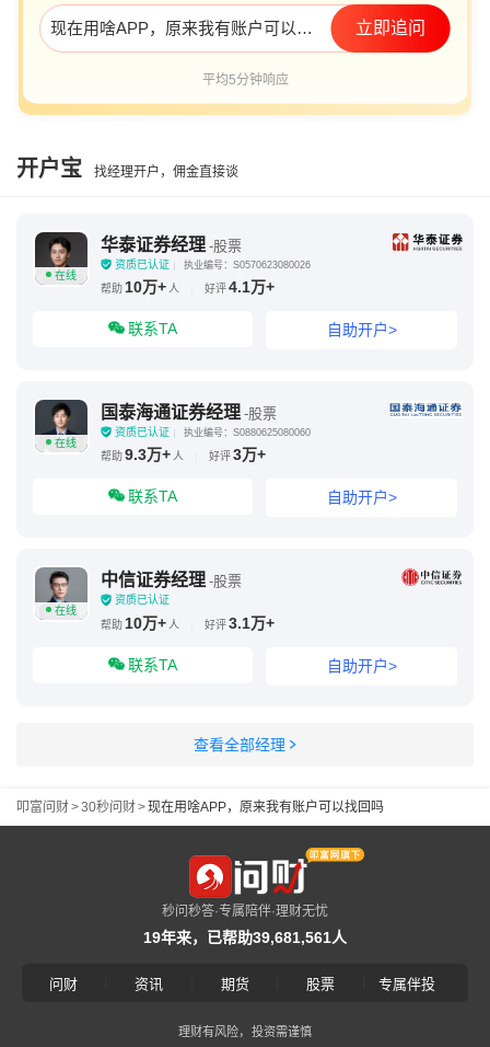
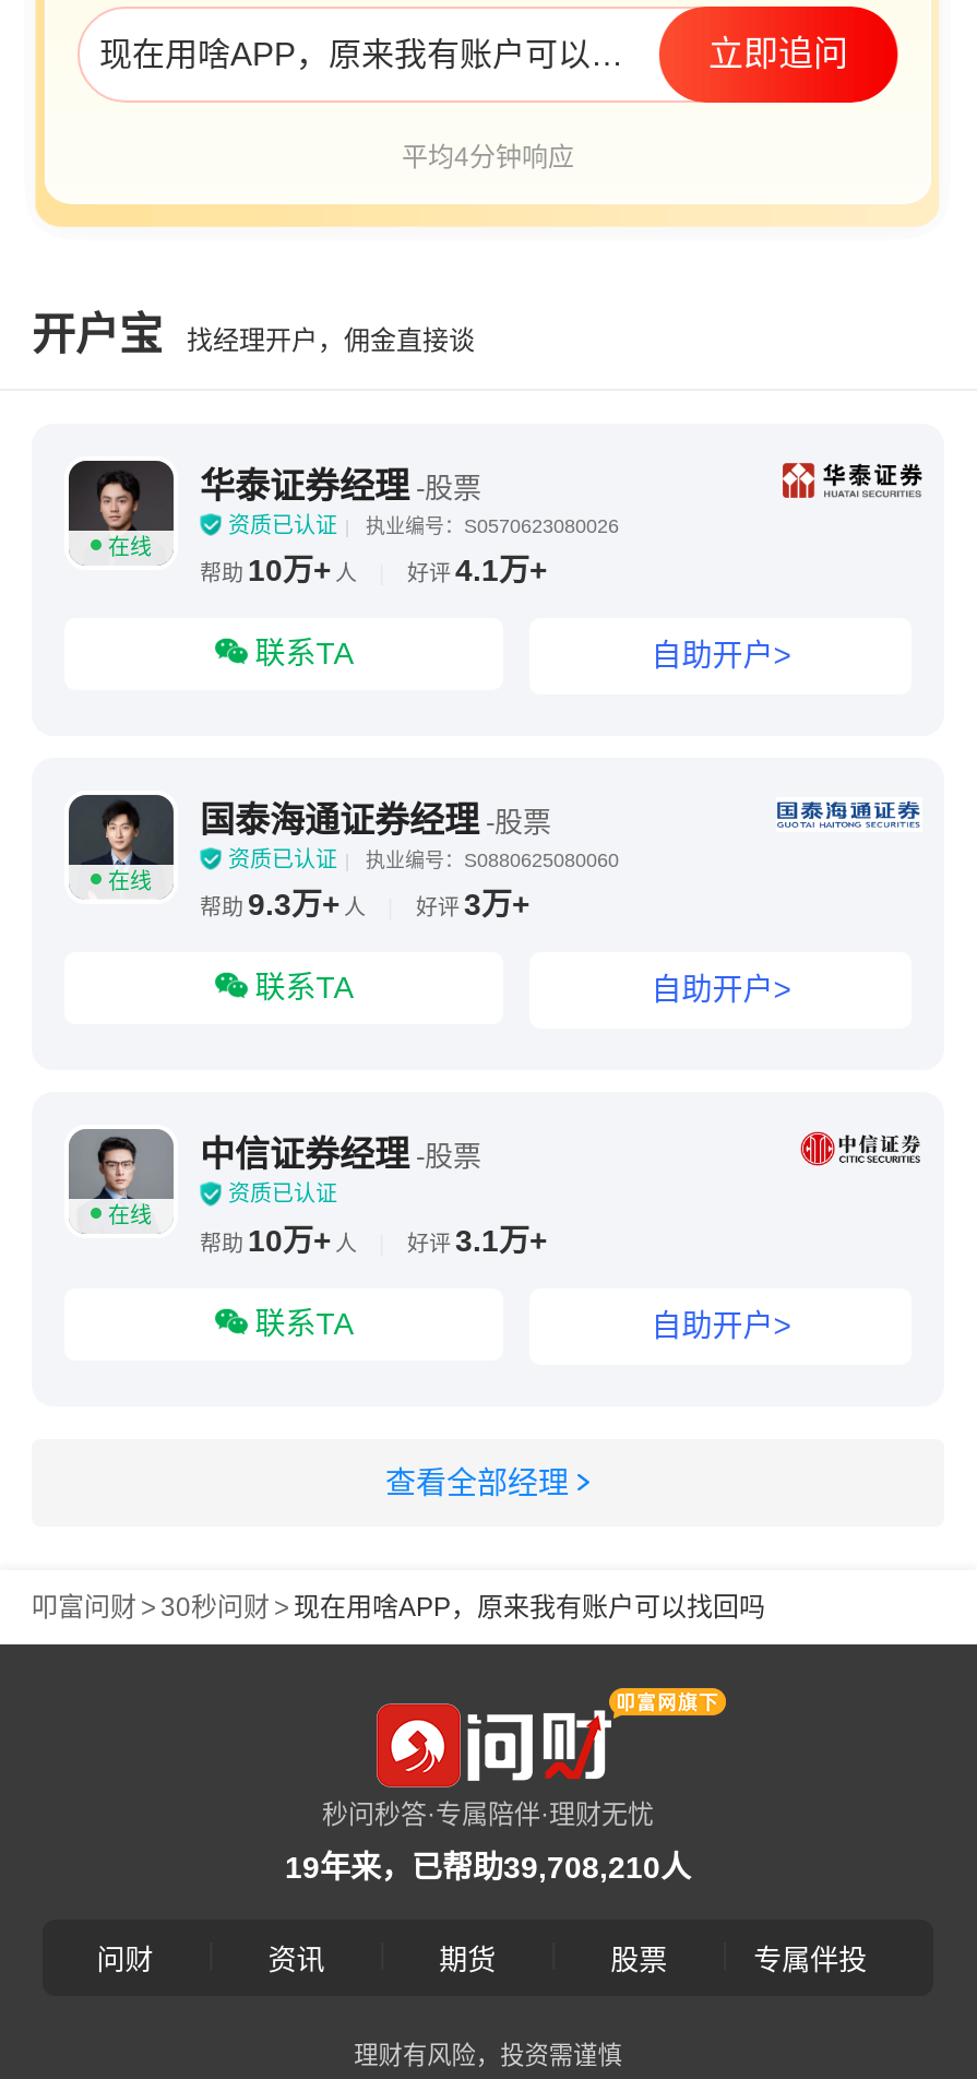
[202,72,288,88] 平均5分钟响应 -> [402,142,574,173] 平均4分钟响应
[143,928,347,946] 19年来，已帮助39,681,561人 -> [285,1849,691,1884] 19年来，已帮助39,708,210人

